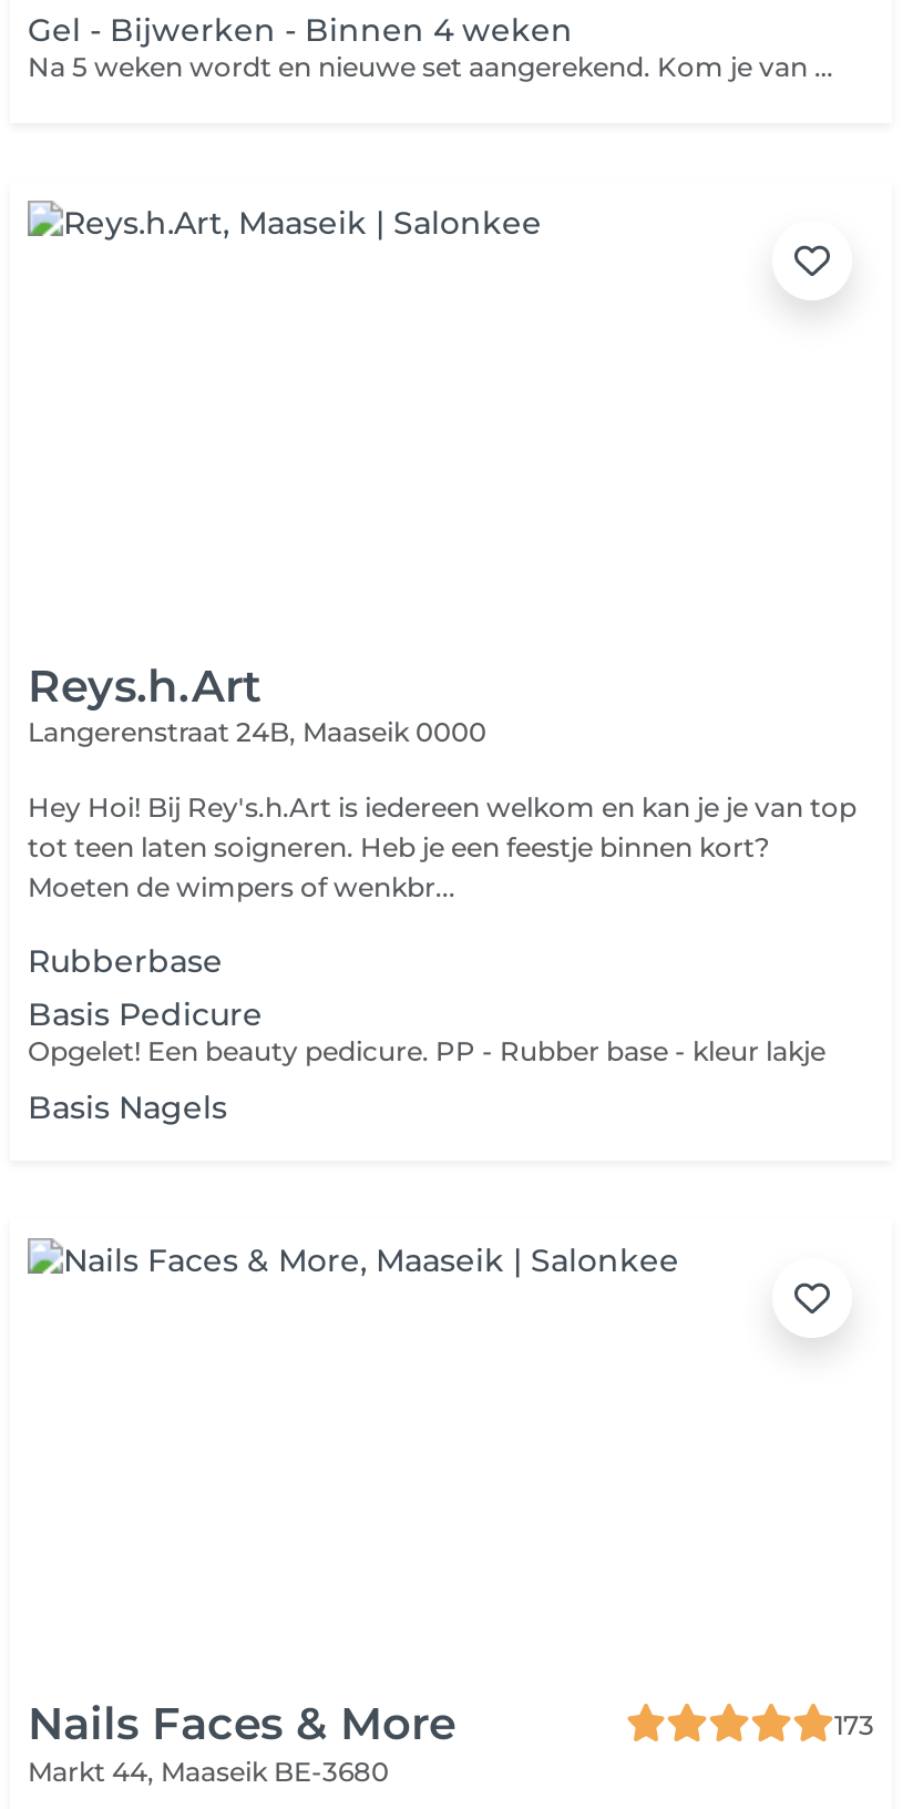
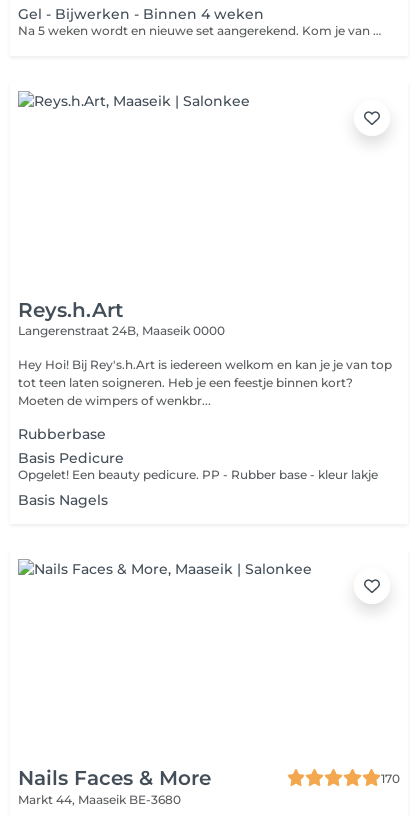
[834,1708,874,1741] 173 -> [381,771,400,786] 170

